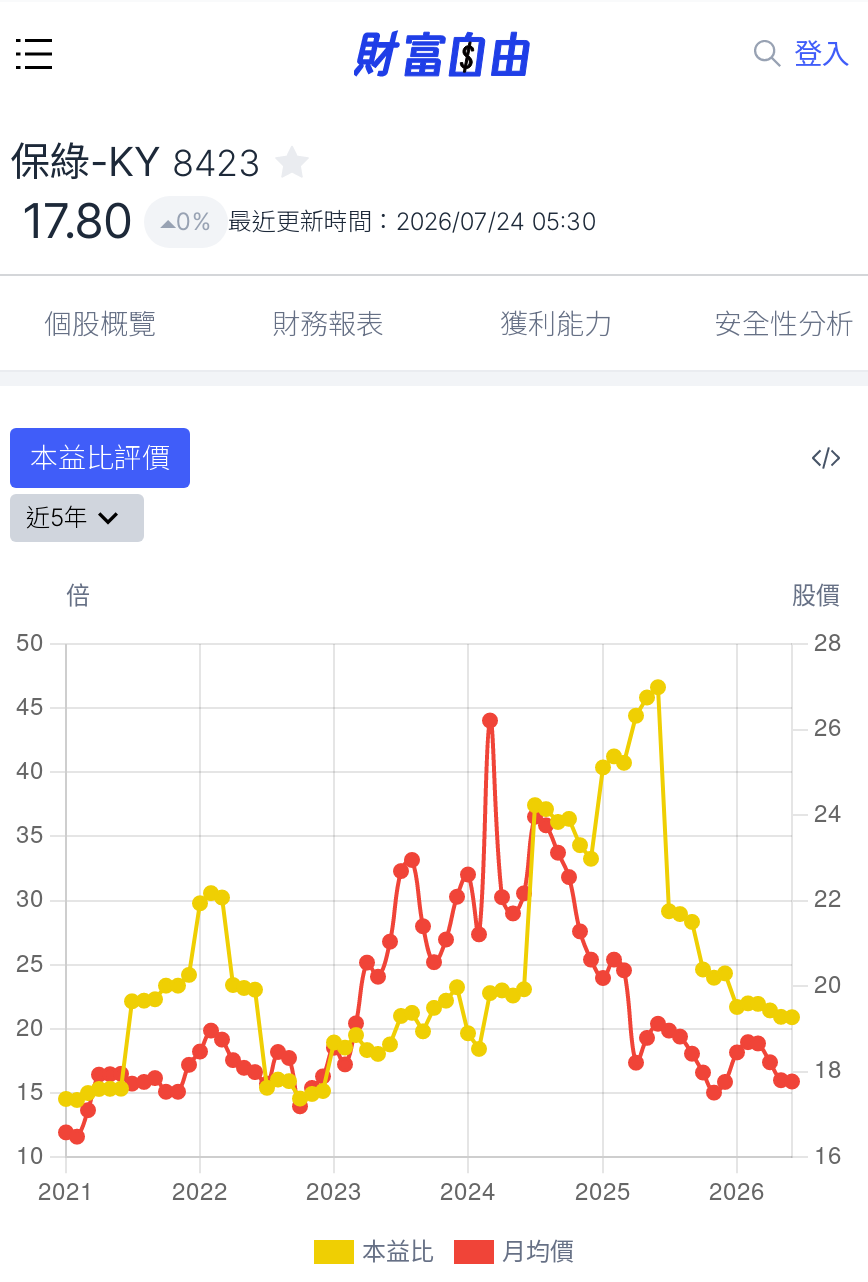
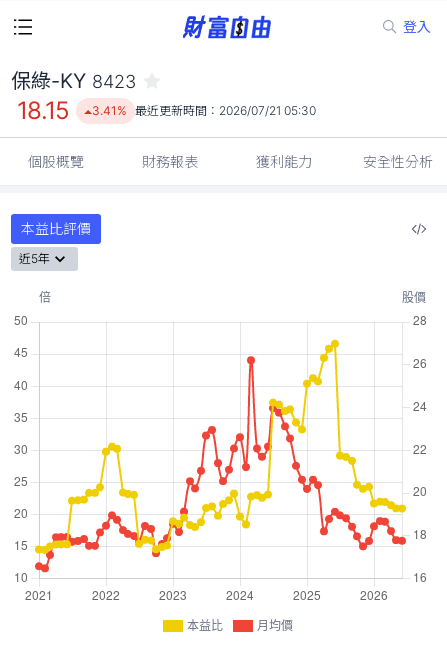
[22,192,132,250] 17.80 -> [17,96,70,125] 18.15
[176,206,596,236] 0% 最近更新時間：2026/07/24 05:30 -> [92,103,316,118] 3.41% 最近更新時間：2026/07/21 05:30

